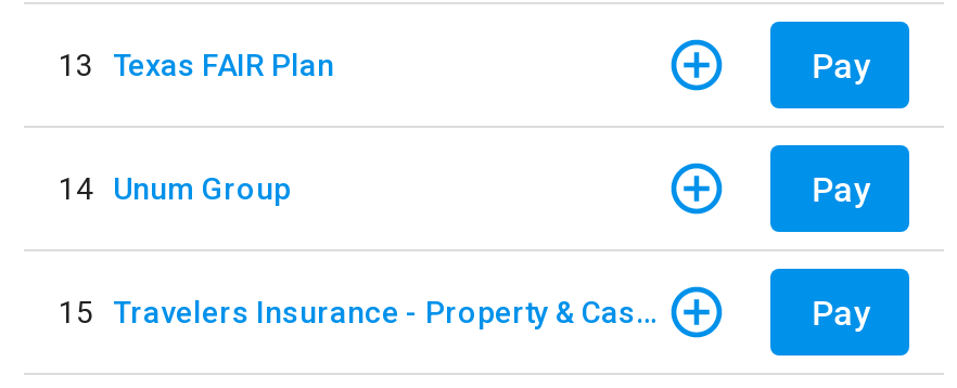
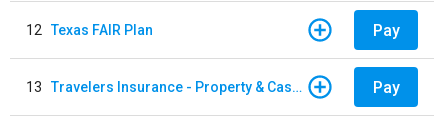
[59,47,334,81] 13 Texas FAIR Plan -> [26,21,153,37] 12 Texas FAIR Plan
[59,168,871,328] 14 Unum Group | Pay | 15 -> [26,78,42,94] 13

